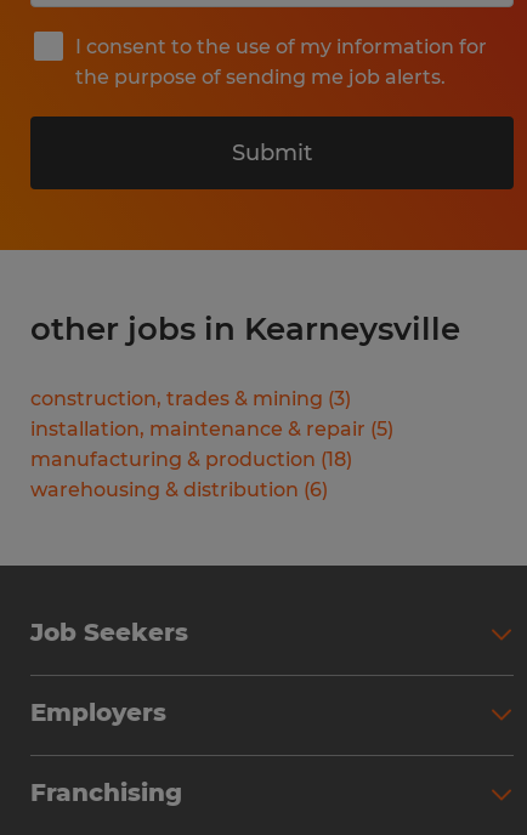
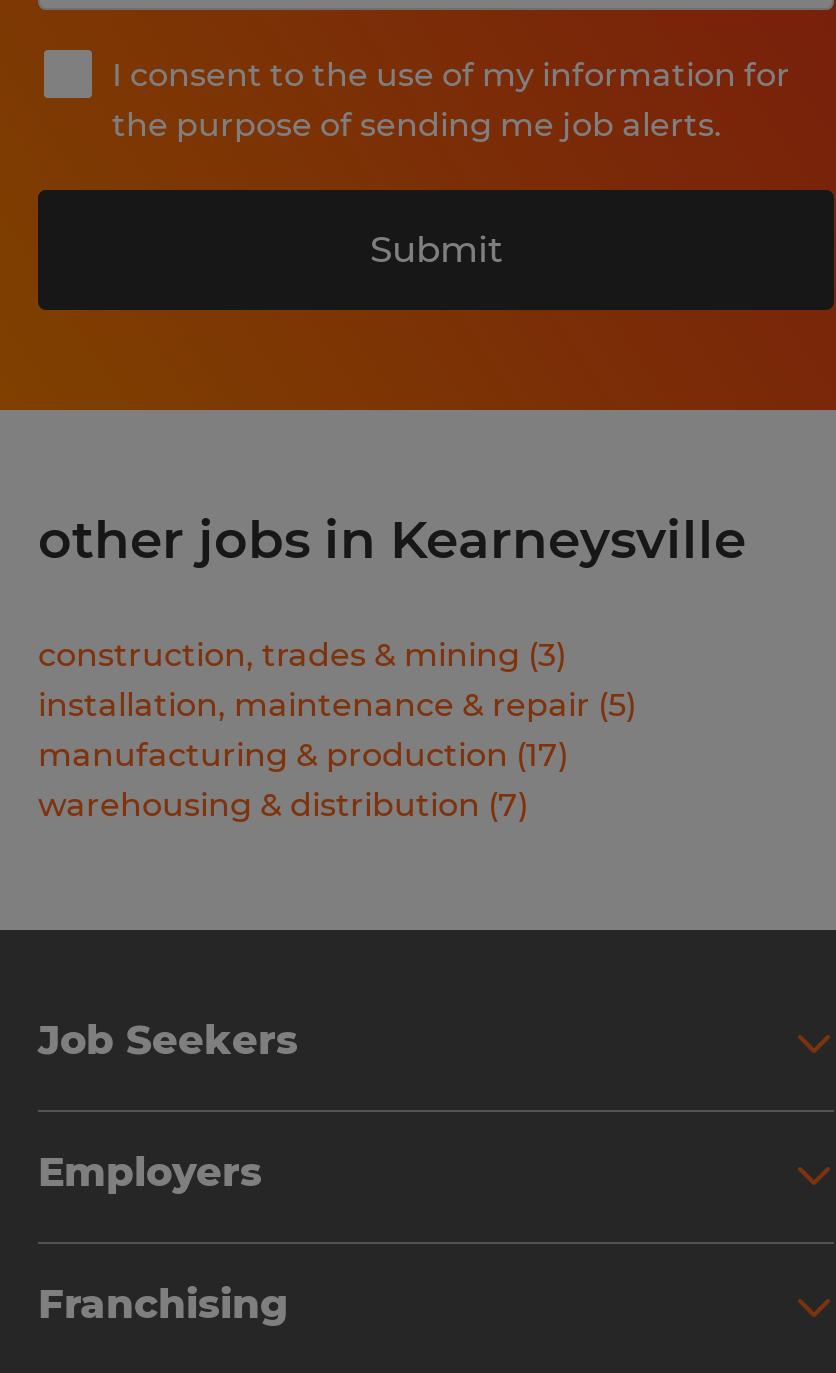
[30,448,352,471] manufacturing & production (18) -> [38,736,568,774] manufacturing & production (17)
[30,478,328,501] warehousing & distribution (6) -> [38,786,528,824] warehousing & distribution (7)

